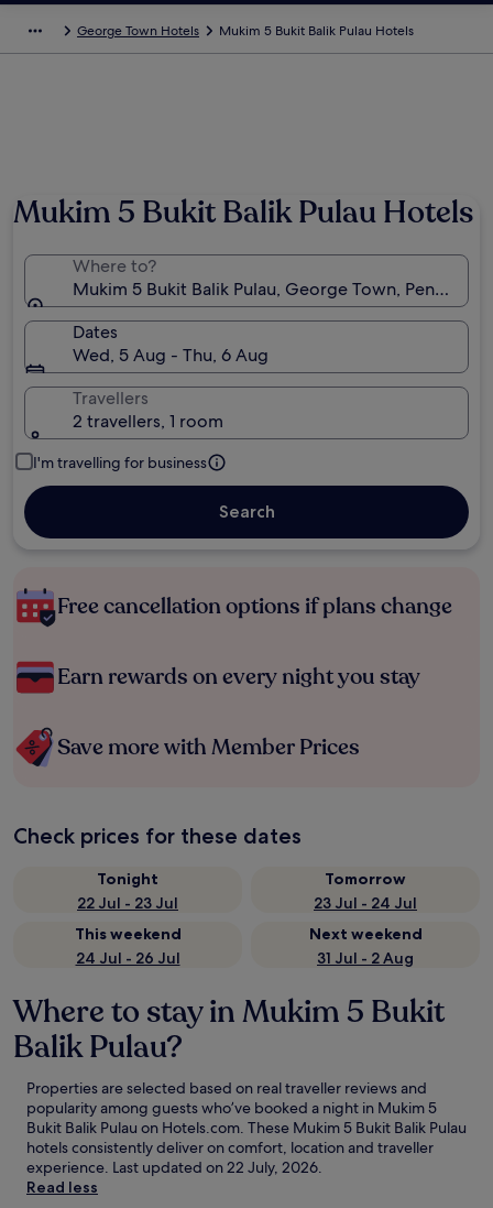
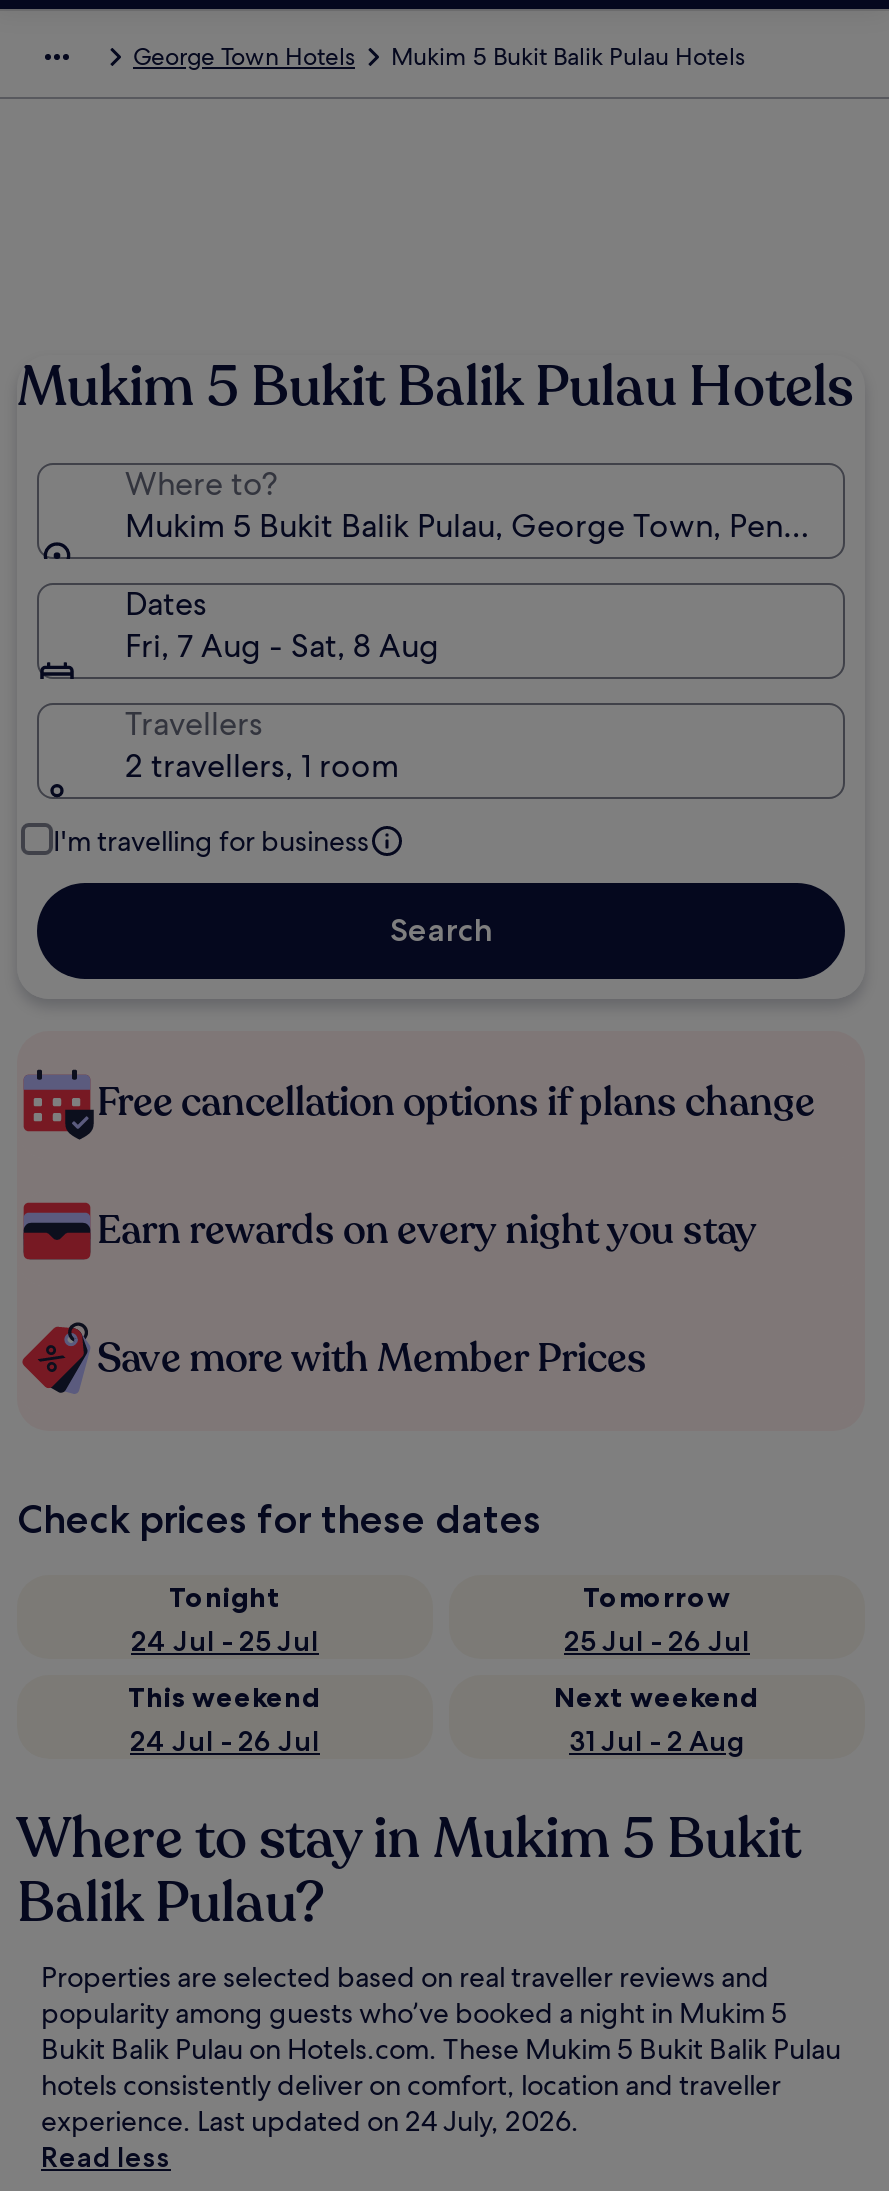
[73,344,269,367] Wed, 5 Aug - Thu, 6 Aug -> [125,625,439,667] Fri, 7 Aug - Sat, 8 Aug
[77,893,178,913] 22 Jul - 23 Jul -> [131,1623,319,1659] 24 Jul - 25 Jul
[314,893,417,913] 23 Jul - 24 Jul -> [564,1623,750,1659] 25 Jul - 26 Jul
[26,1157,322,1177] experience. Last updated on 22 July, 2026. -> [41,2103,579,2139] experience. Last updated on 24 July, 2026.

